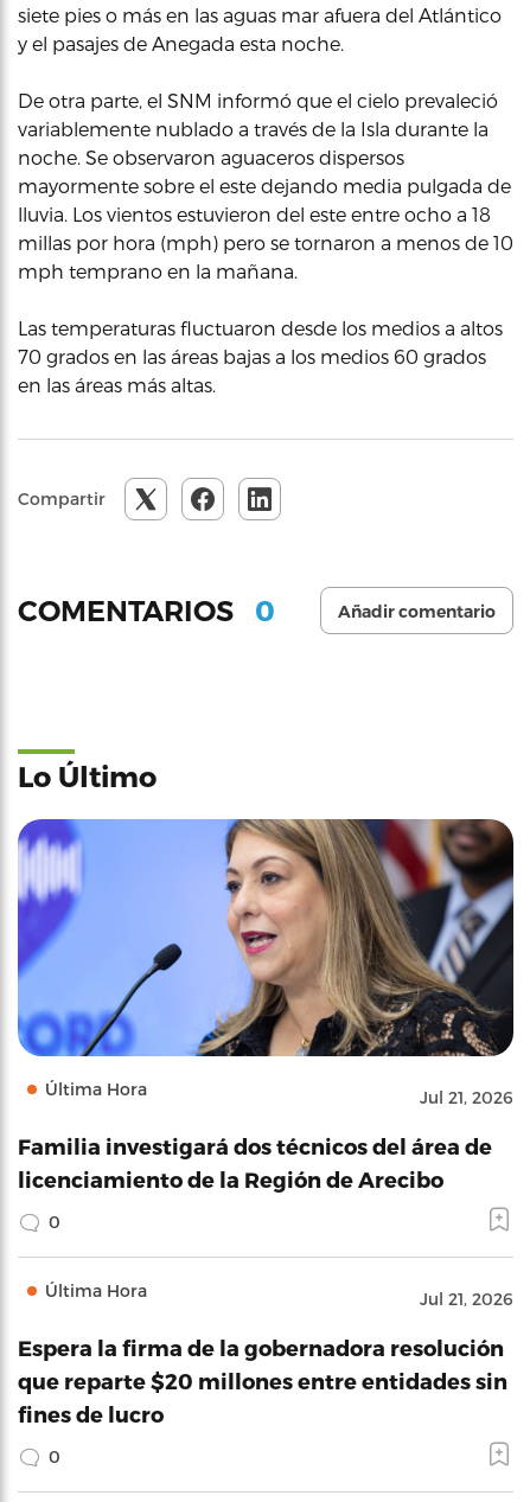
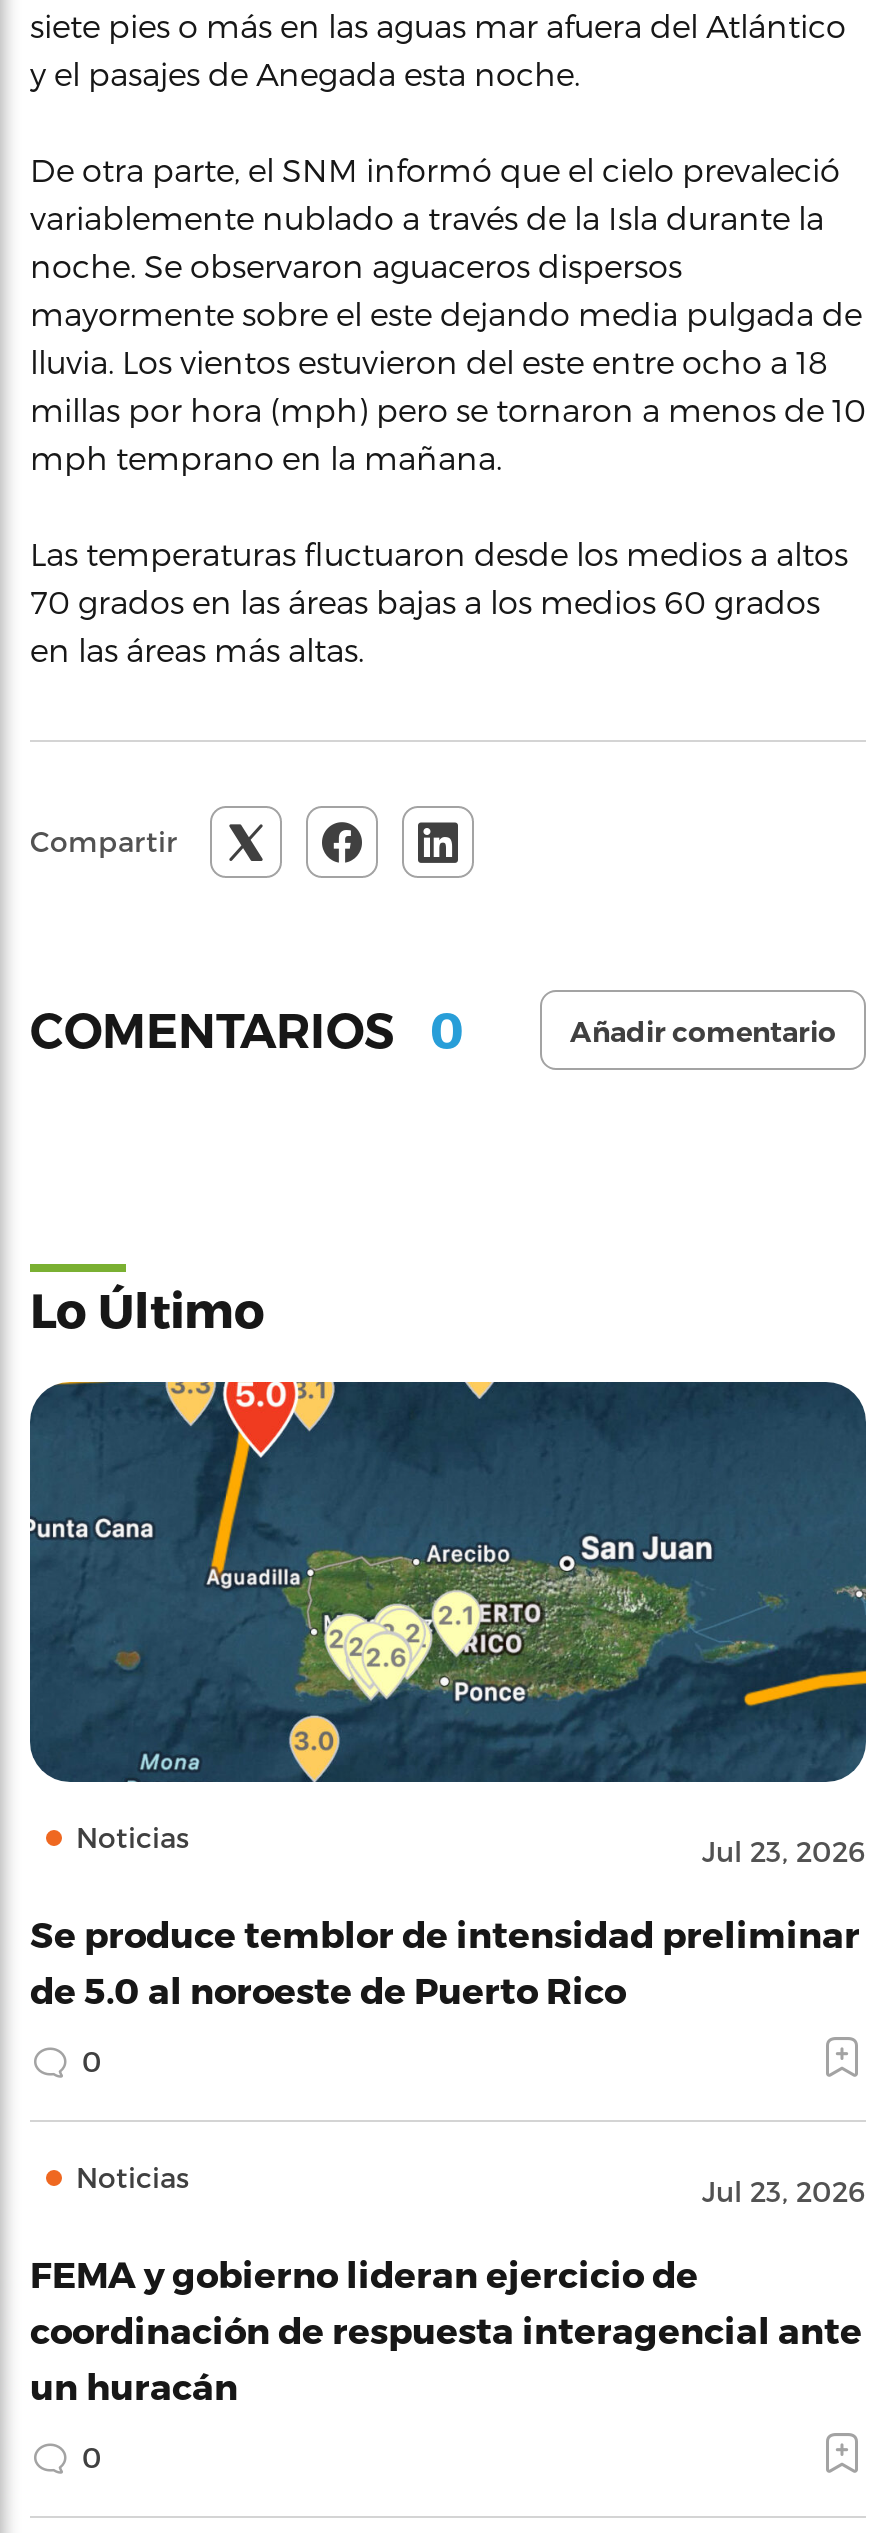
[17,818,515,1107] [image] | Última Hora | Jul 21, 2026 -> [28,1380,868,1868] [image] | Noticias | Jul 23, 2026
[18,1133,492,1191] Familia investigará dos técnicos del área de | licenciamiento de la Región de Arecibo -> [30,1912,860,2010] Se produce temblor de intensidad preliminar | de 5.0 al noroeste de Puerto Rico
[45,1280,513,1309] Última Hora | Jul 21, 2026 -> [76,2160,866,2208] Noticias | Jul 23, 2026
[18,1335,507,1426] Espera la firma de la gobernadora resolución | que reparte $20 millones entre entidades sin | fines de lucro -> [30,2252,862,2406] FEMA y gobierno lideran ejercicio de | coordinación de respuesta interagencial ante | un huracán

